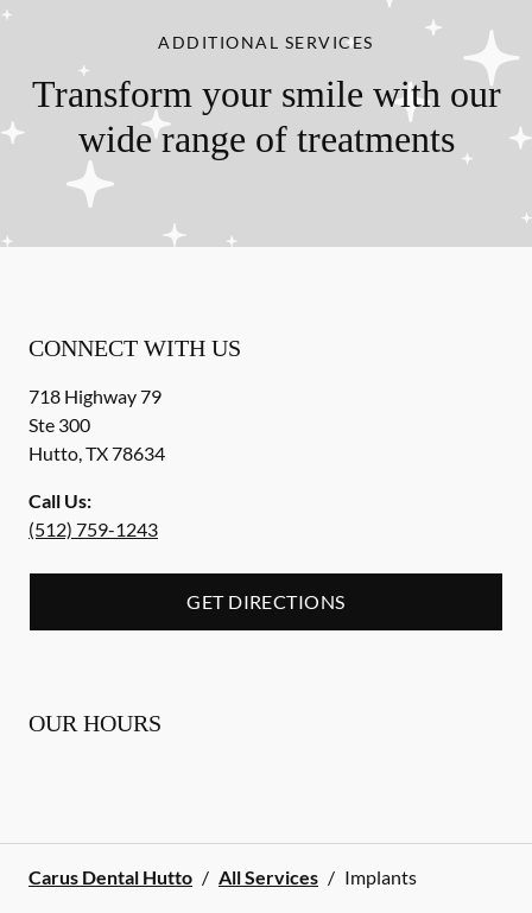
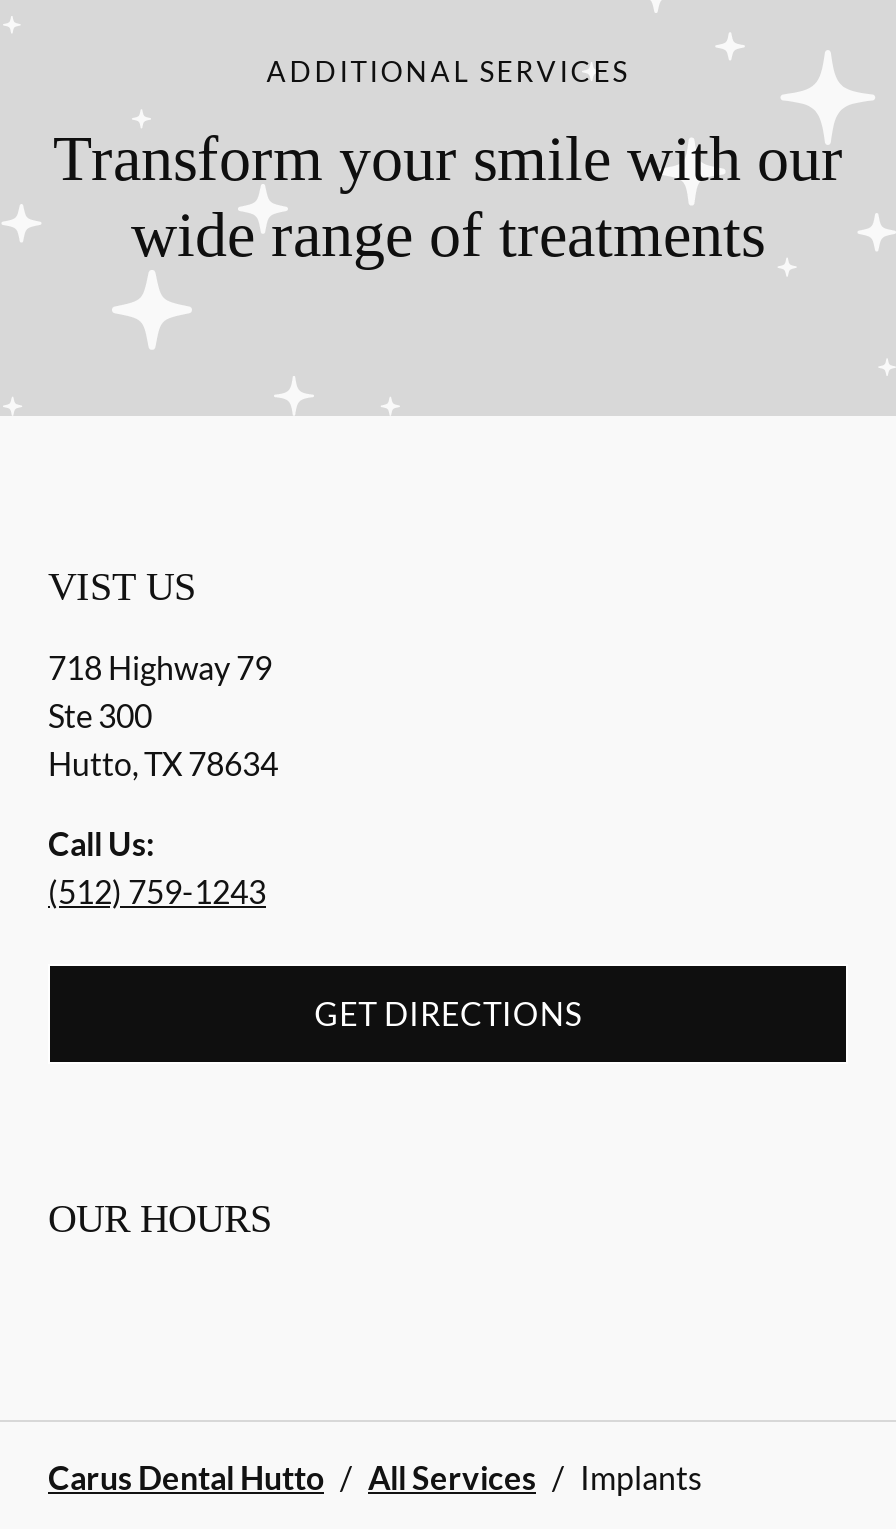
[28,335,241,361] CONNECT WITH US -> [48,564,196,608] VIST US

